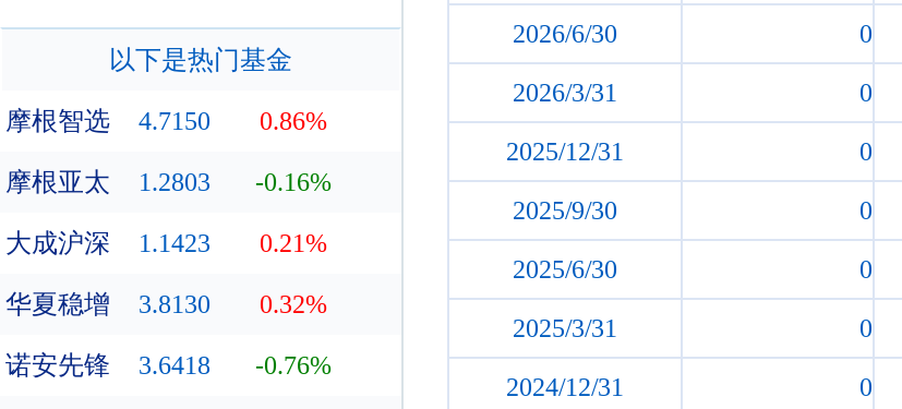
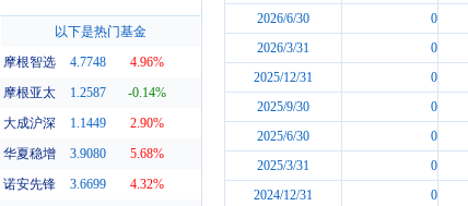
[139,106,211,136] 4.7150 -> [69,54,106,70] 4.7748
[260,106,327,136] 0.86% -> [130,54,164,70] 4.96%
[139,167,211,197] 1.2803 -> [69,85,106,100] 1.2587
[255,167,332,197] -0.16% -> [128,85,166,100] -0.14%
[139,228,211,258] 1.1423 -> [69,116,106,131] 1.1449
[260,228,327,258] 0.21% -> [130,116,164,131] 2.90%
[139,289,211,320] 3.8130 -> [69,146,106,161] 3.9080
[260,289,327,320] 0.32% -> [130,146,164,161] 5.68%
[139,350,211,381] 3.6418 -> [69,177,106,192] 3.6699
[255,350,332,381] -0.76% -> [130,177,164,192] 4.32%

